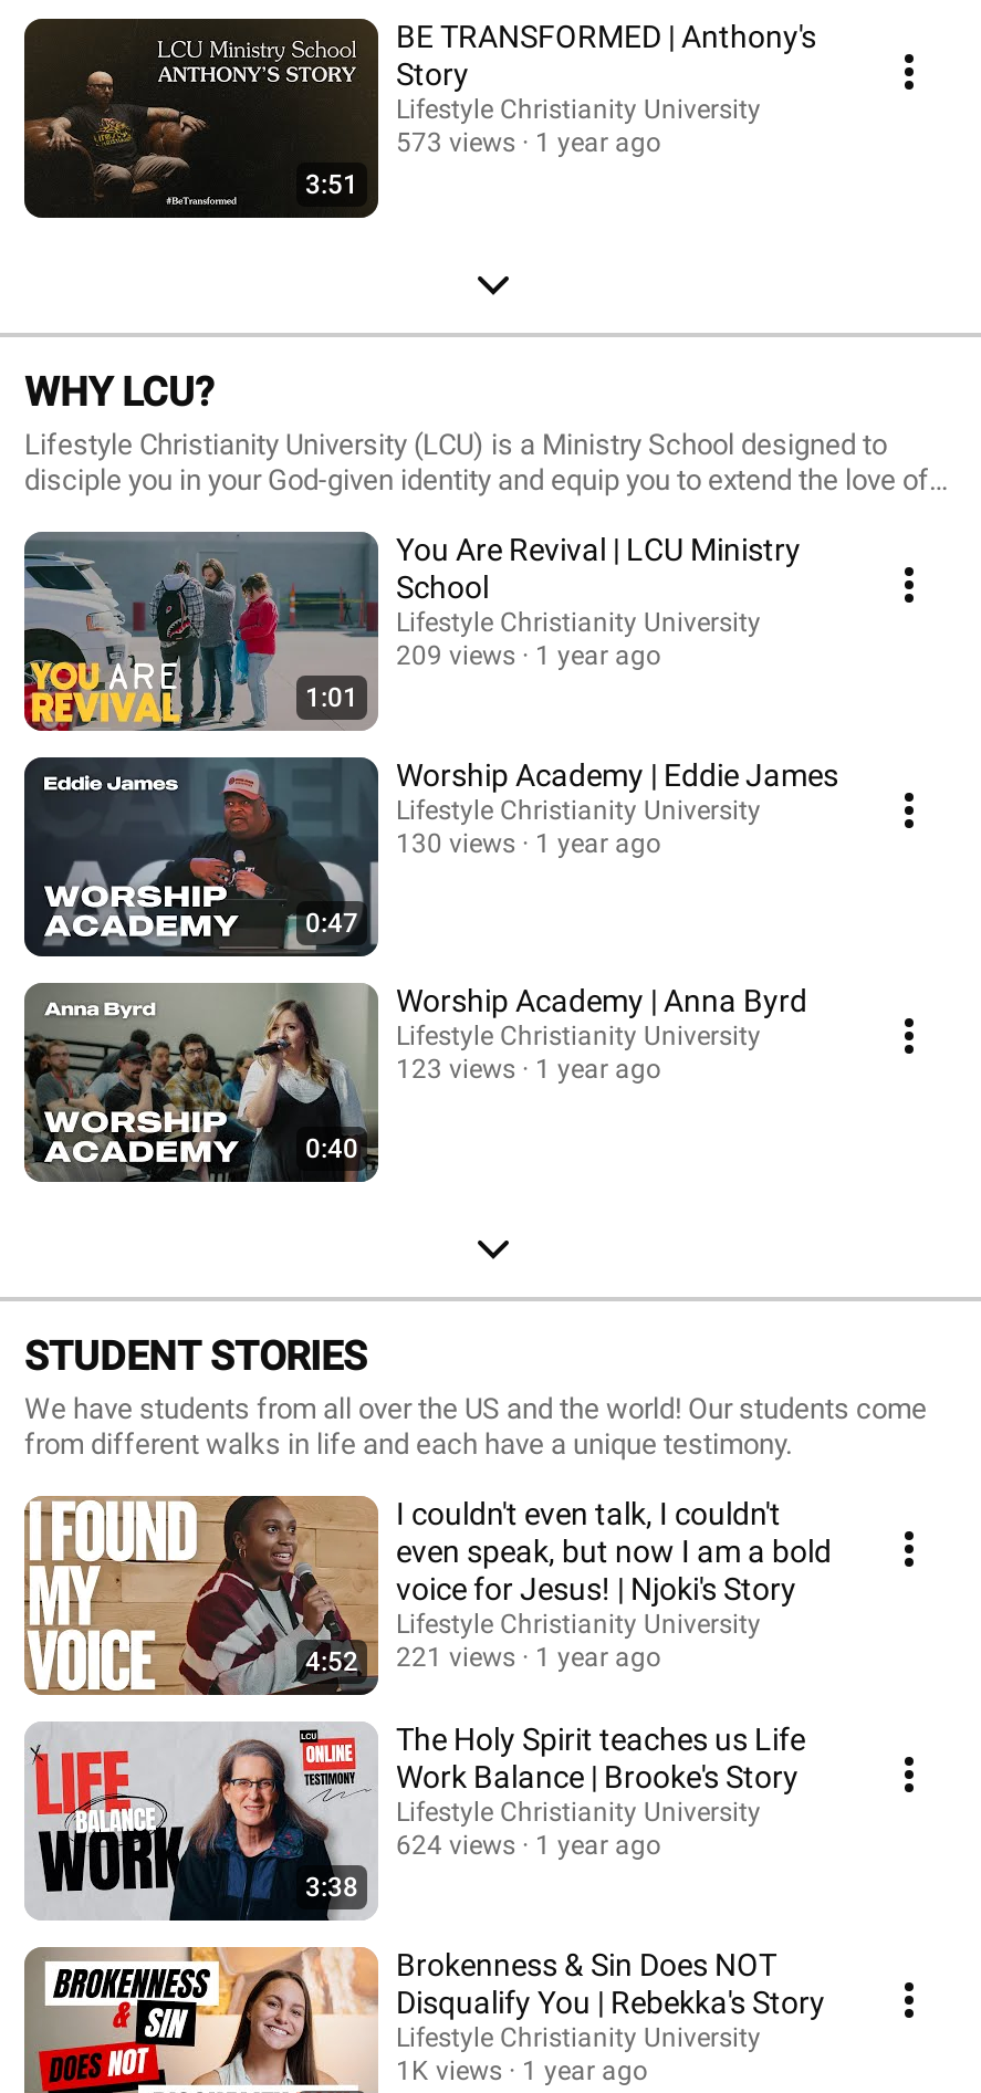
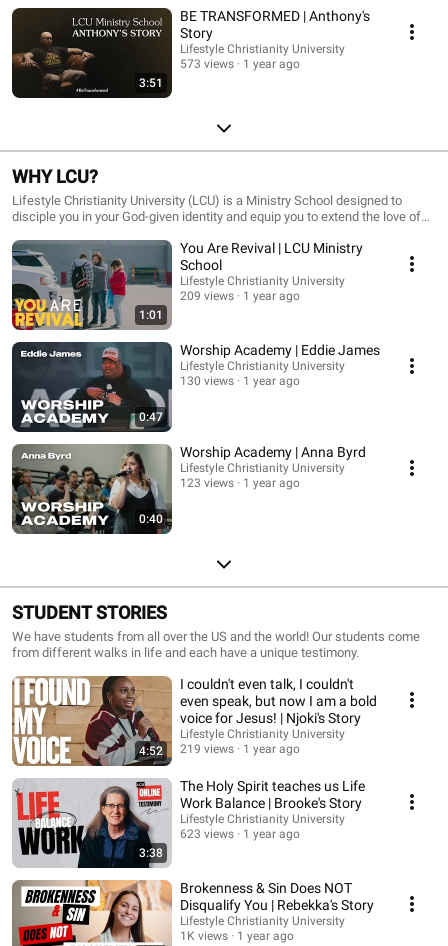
[305,1642,661,1677] 4:52 221 views 1 year ago -> [139,742,300,758] 4:52 219 views 1 year ago
[396,1830,661,1861] 624 views 1 year ago -> [180,827,300,841] 623 views 1 year ago

